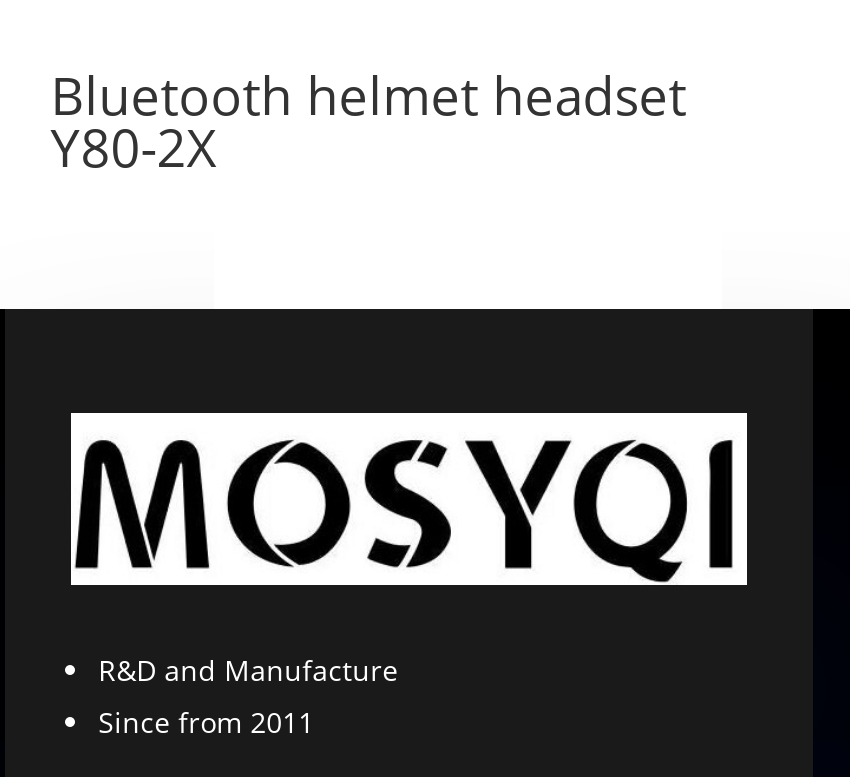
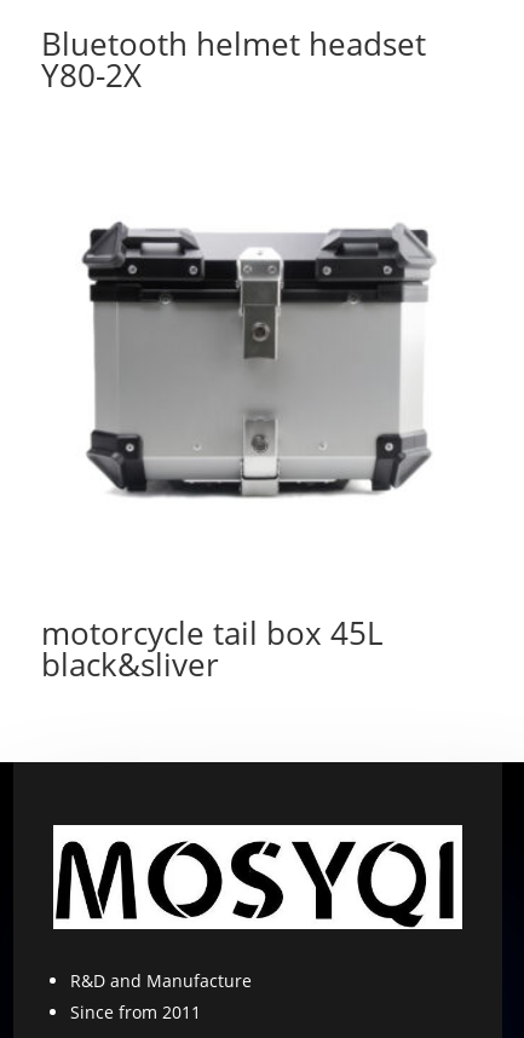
none -> [41,610,383,685] motorcycle tail box 45L | black&sliver
none -> [81,220,436,498] [image]

